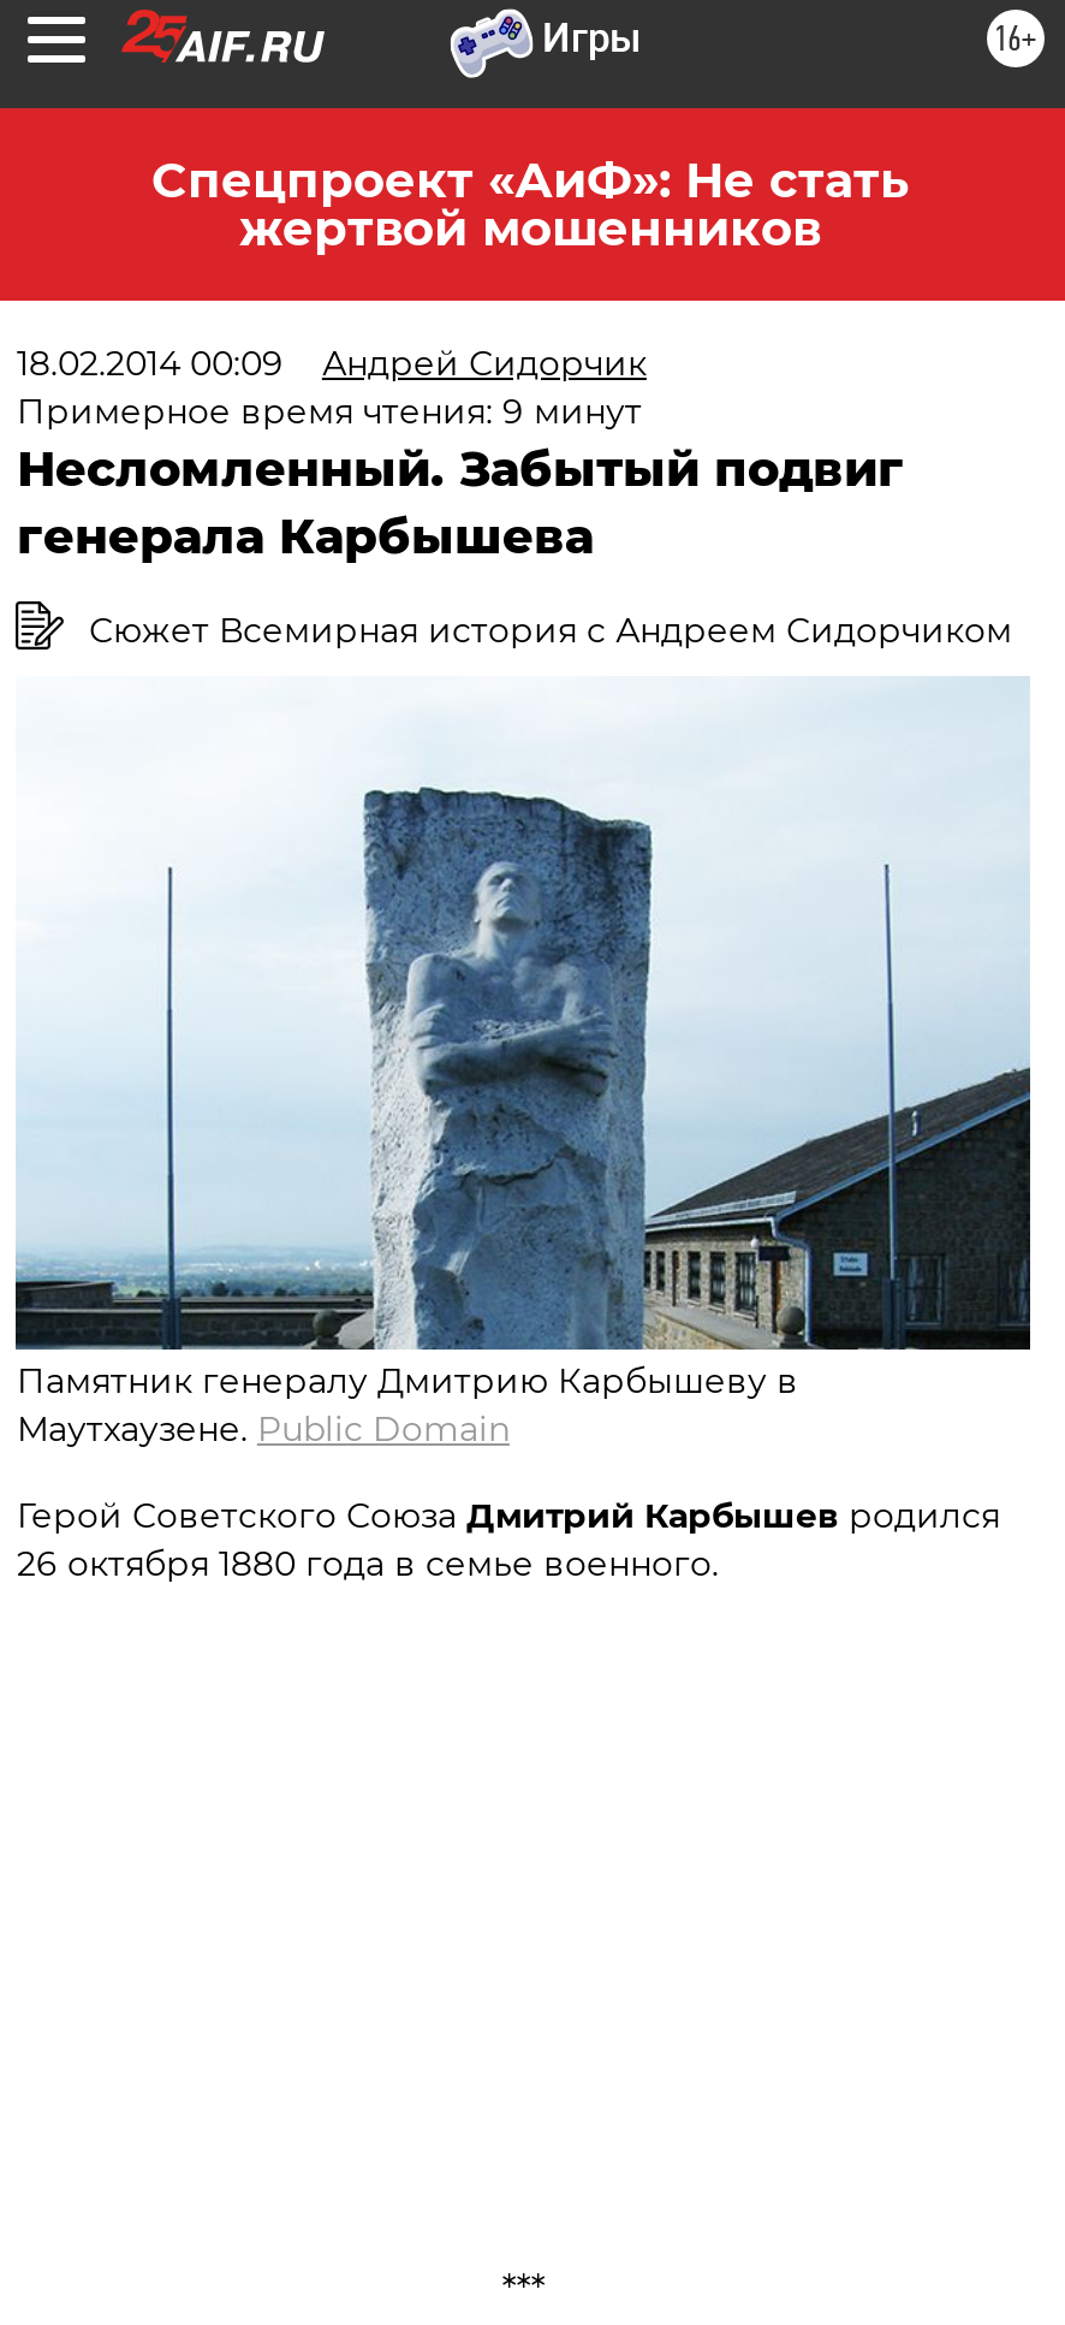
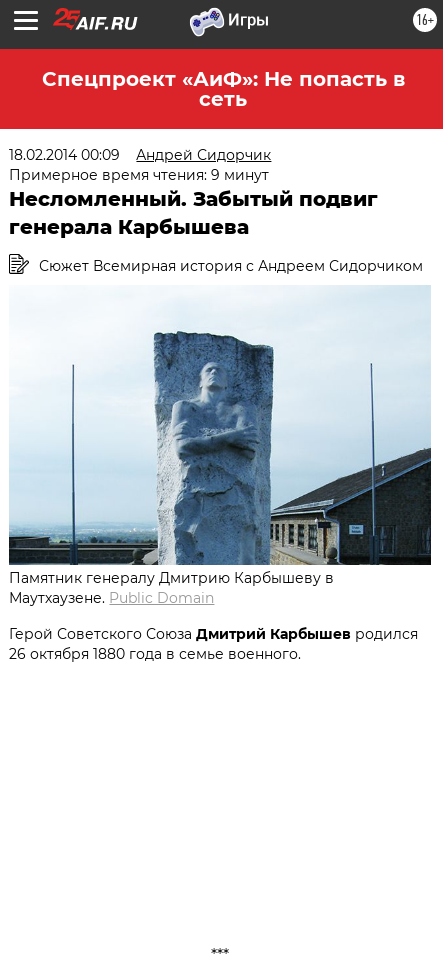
[151,152,909,257] Спецпроект «АиФ»: Не стать | жертвой мошенников -> [41,67,404,111] Спецпроект «АиФ»: Не попасть в | сеть

